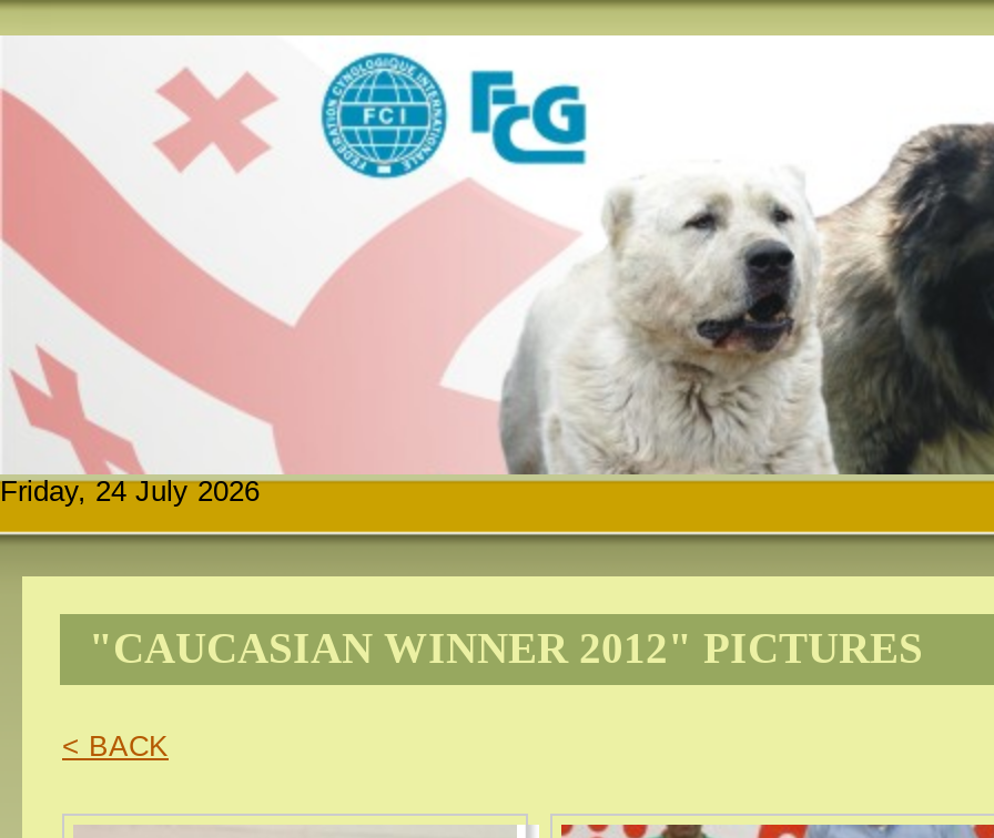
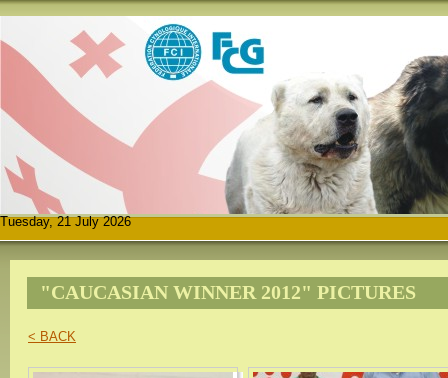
[0,474,260,508] Friday, 24 July 2026 -> [0,214,131,229] Tuesday, 21 July 2026

